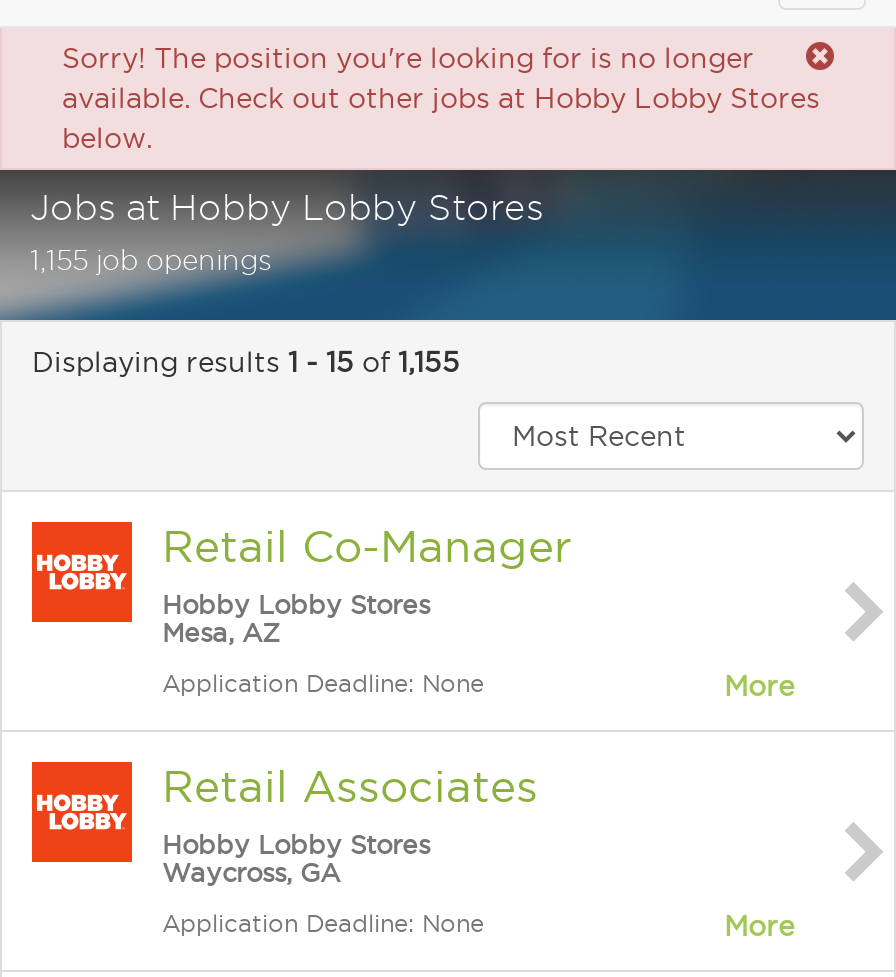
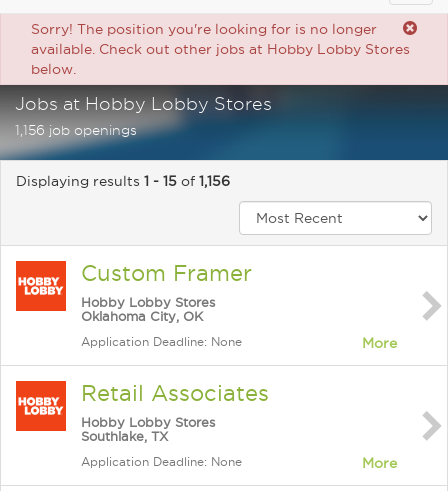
[30,244,272,276] 1,155 job openings -> [15,122,137,138] 1,156 job openings
[32,346,460,378] Displaying results 1 - 15 of 1,155 -> [16,173,230,189] Displaying results 1 - 15 of 1,156
[162,522,572,570] Retail Co-Manager -> [81,261,252,285] Custom Framer
[162,618,280,646] Mesa, AZ -> [81,309,203,323] Oklahoma City, OK
[162,858,340,886] Waycross, GA -> [81,429,168,443] Southlake, TX

